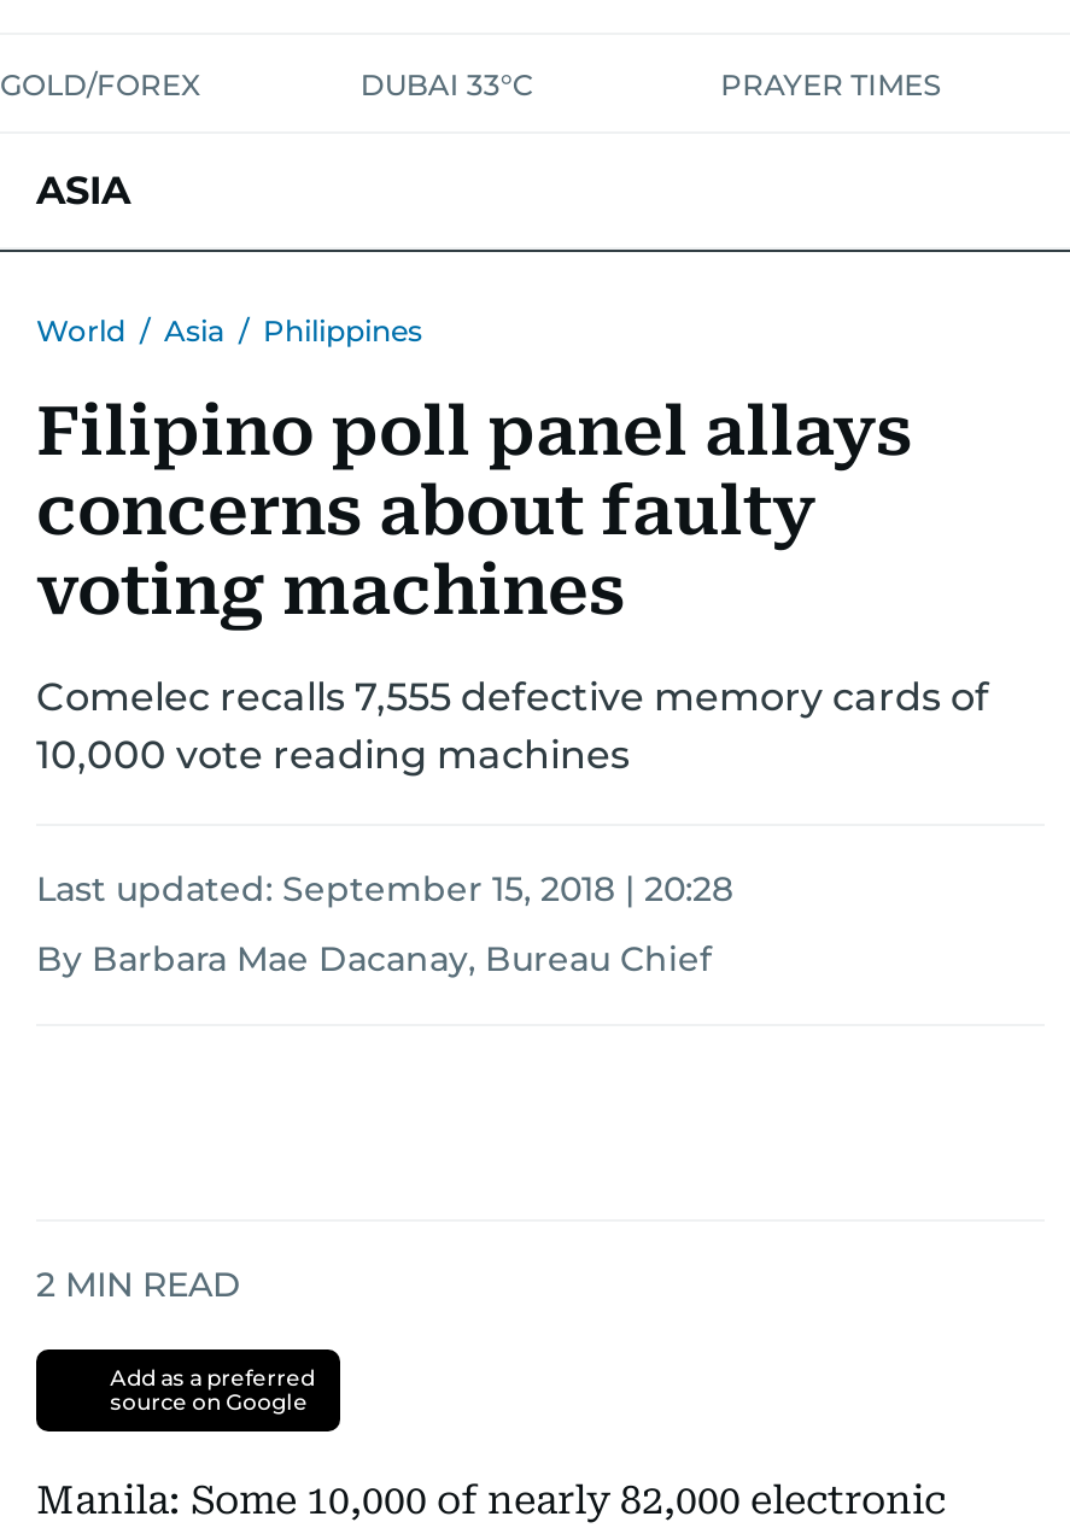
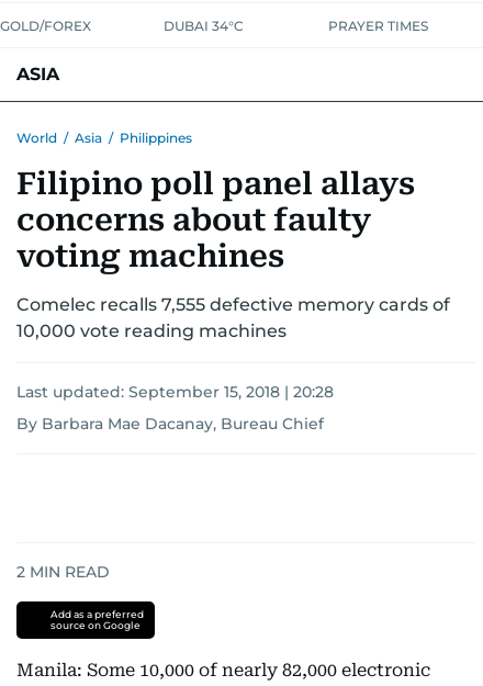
[360,66,534,103] DUBAI 33°C -> [164,18,244,34] DUBAI 34°C

